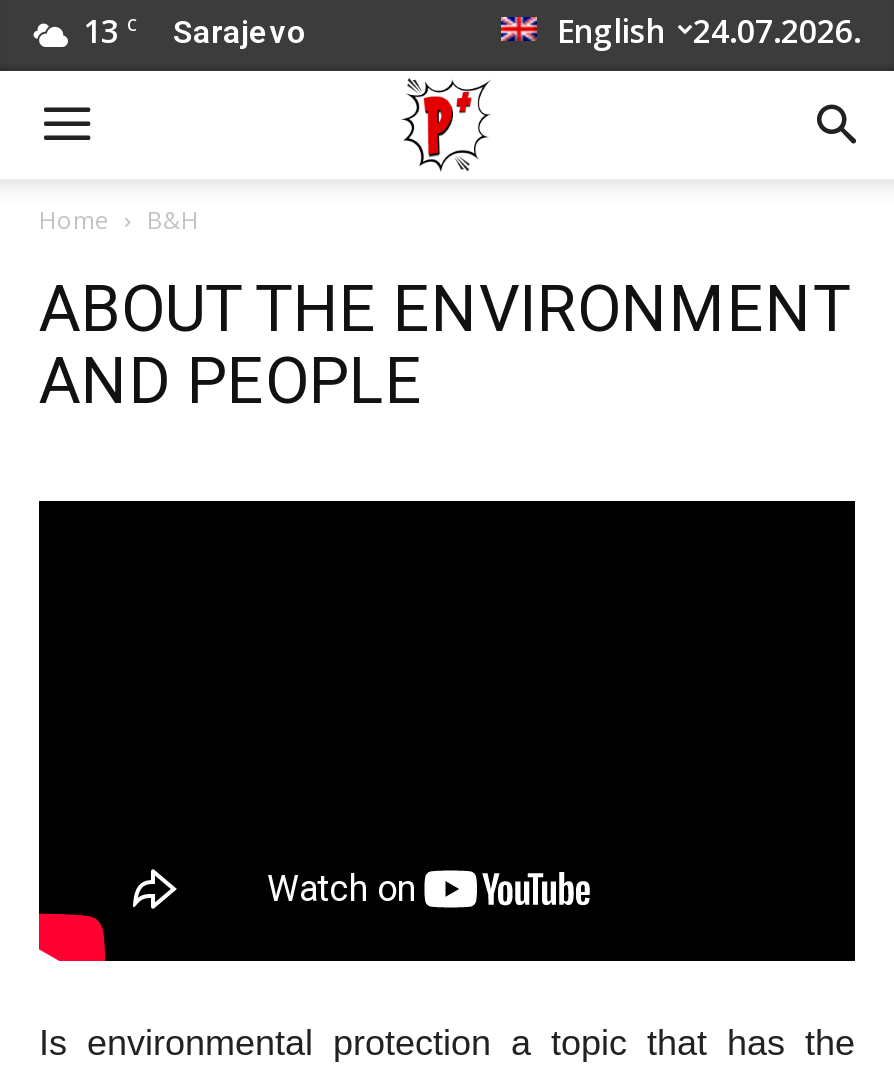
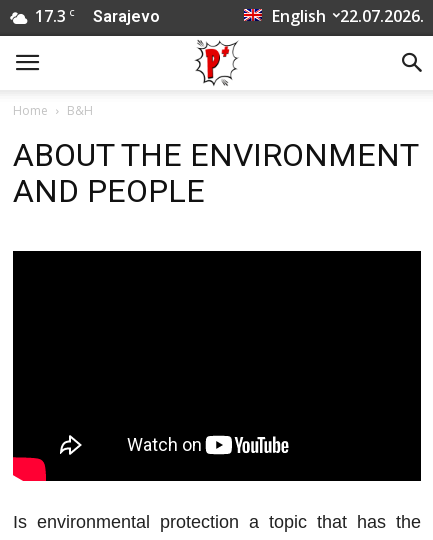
[83,9,307,53] 13 C Sarajevo -> [35,5,160,27] 17.3 C Sarajevo
[557,9,861,53] English 24.07.2026. -> [272,5,424,27] English 22.07.2026.

